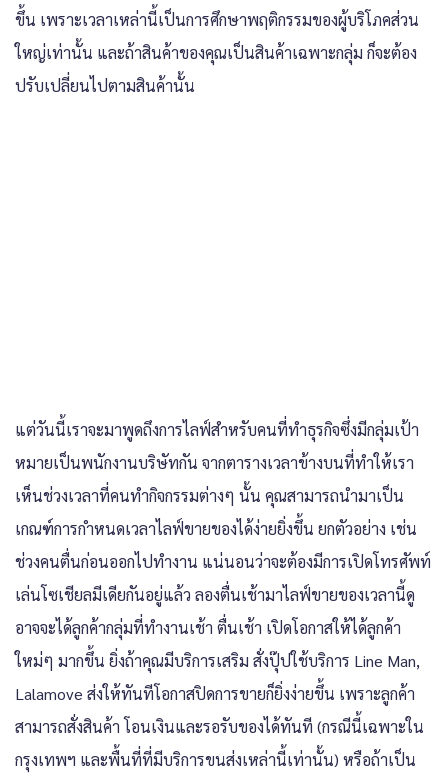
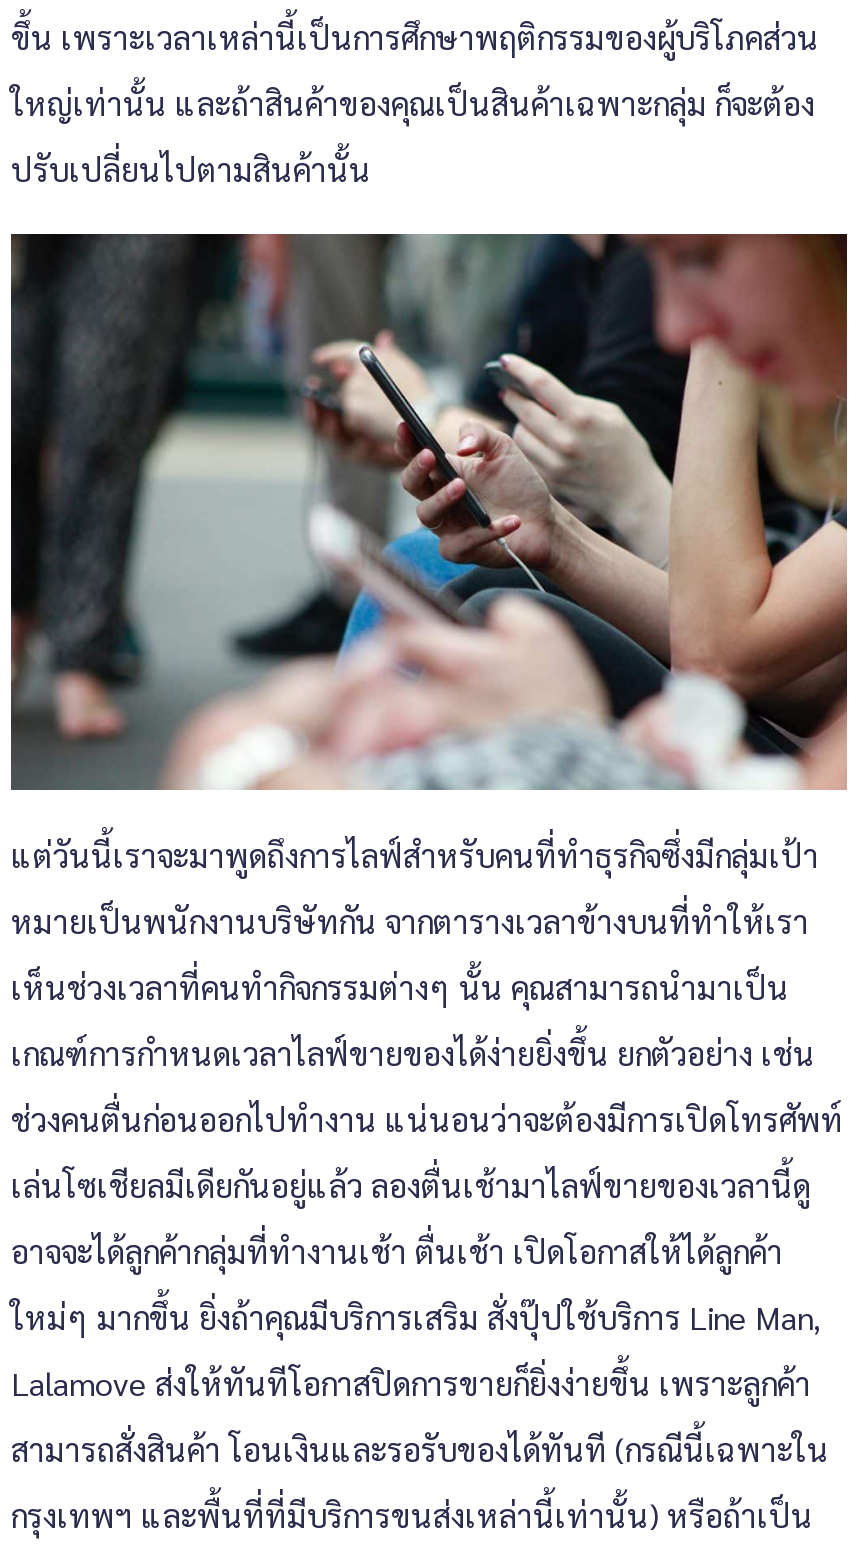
none -> [9,231,849,793] [image]

